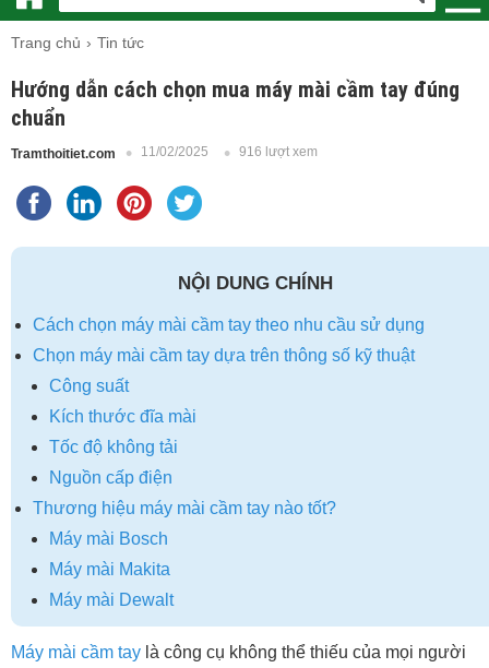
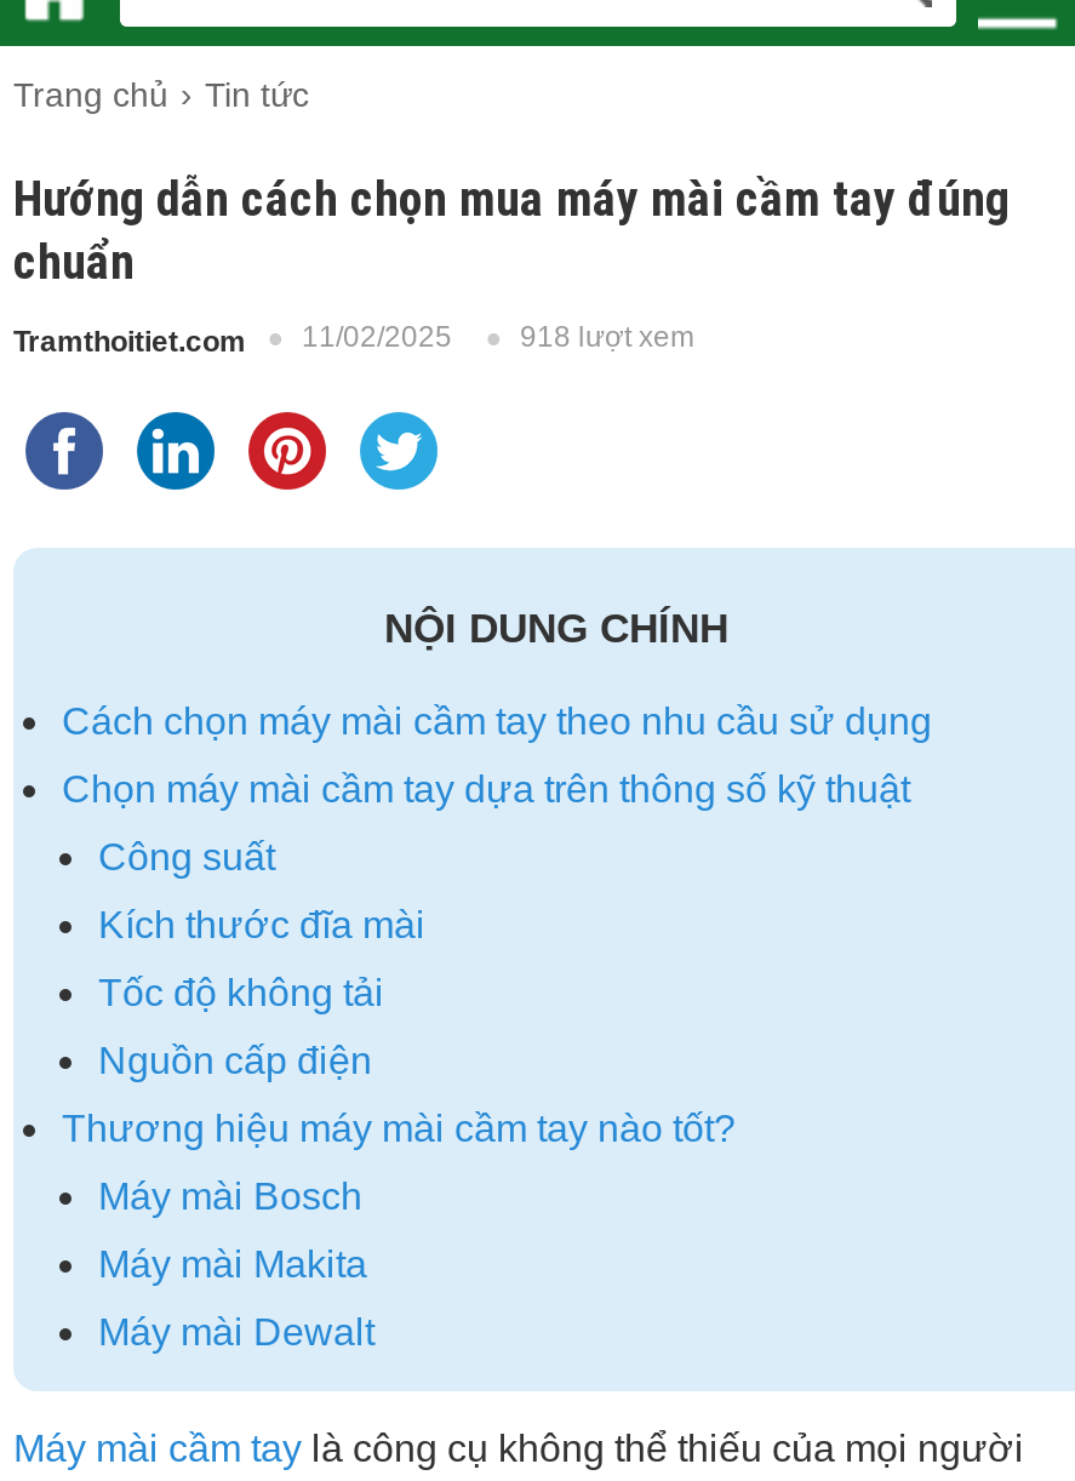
[11,144,318,161] Tramthoitiet.com 11/02/2025 916 lượt xem -> [13,321,694,358] Tramthoitiet.com 11/02/2025 918 lượt xem

